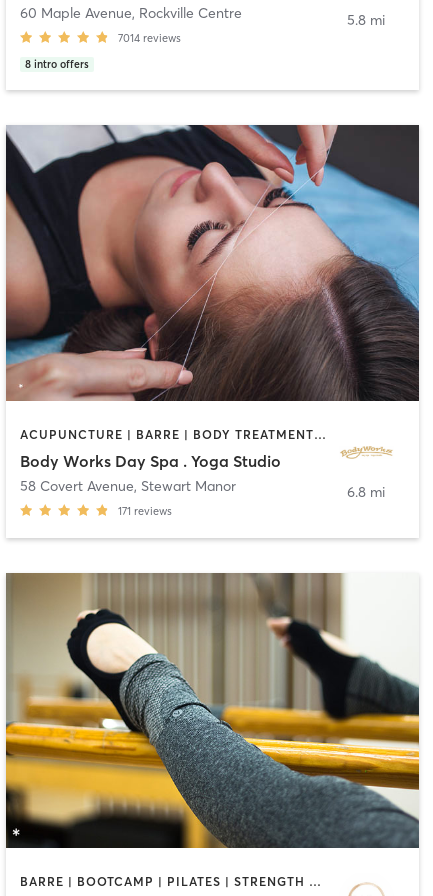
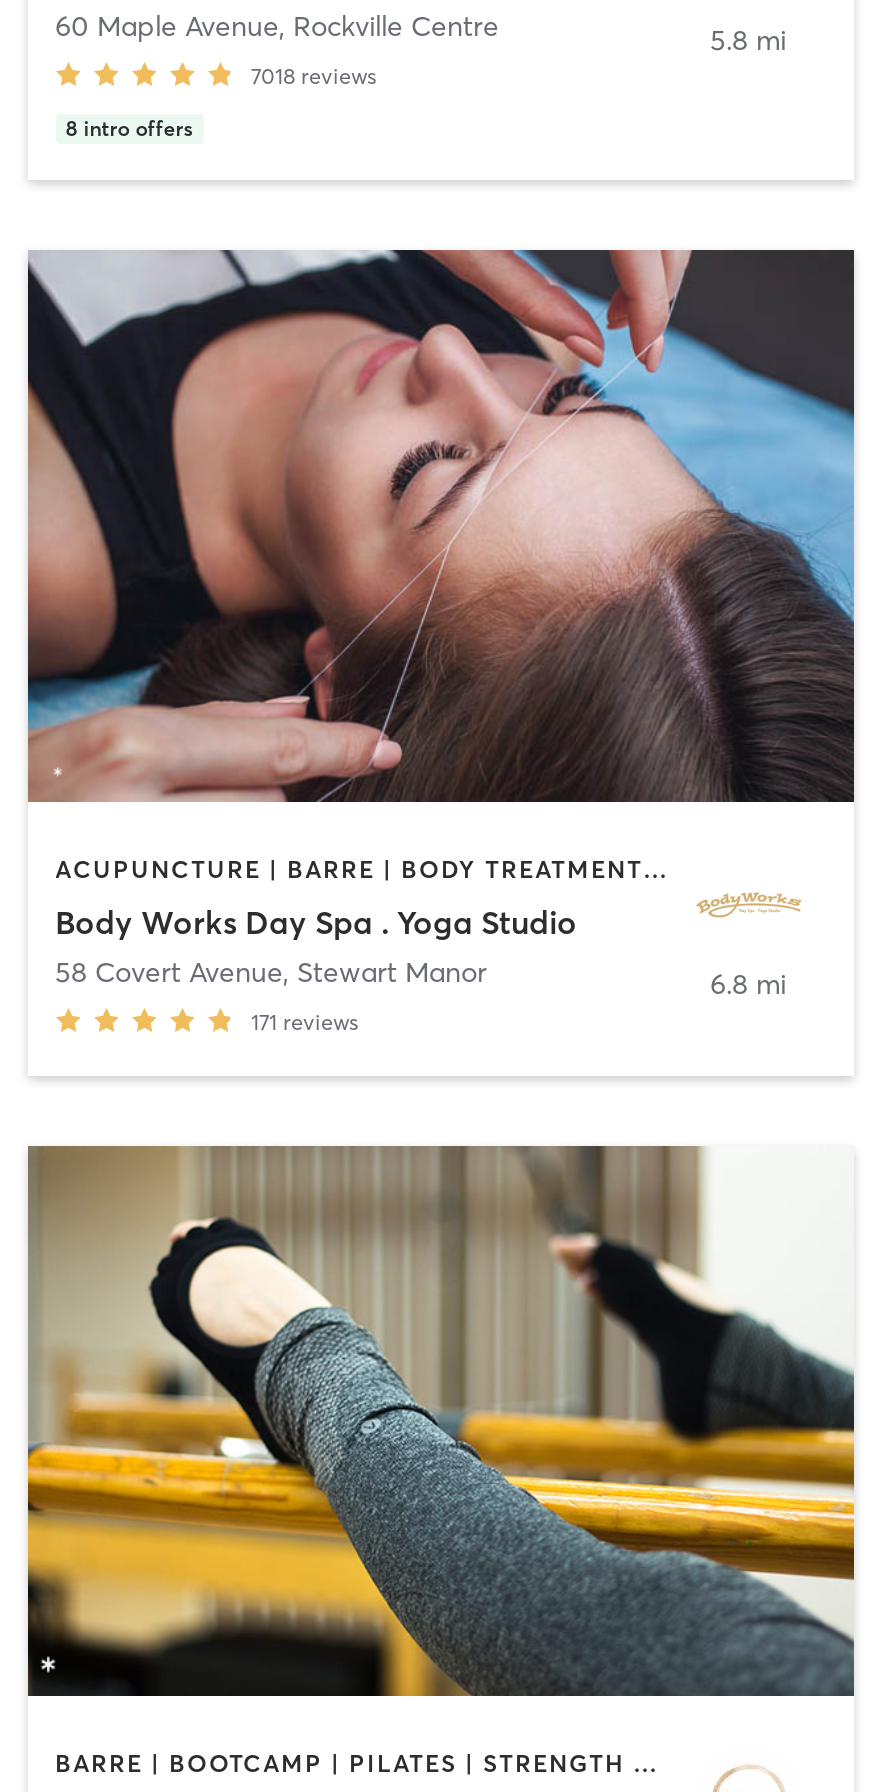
[117,31,180,45] 7014 reviews -> [251,63,377,91] 7018 reviews

